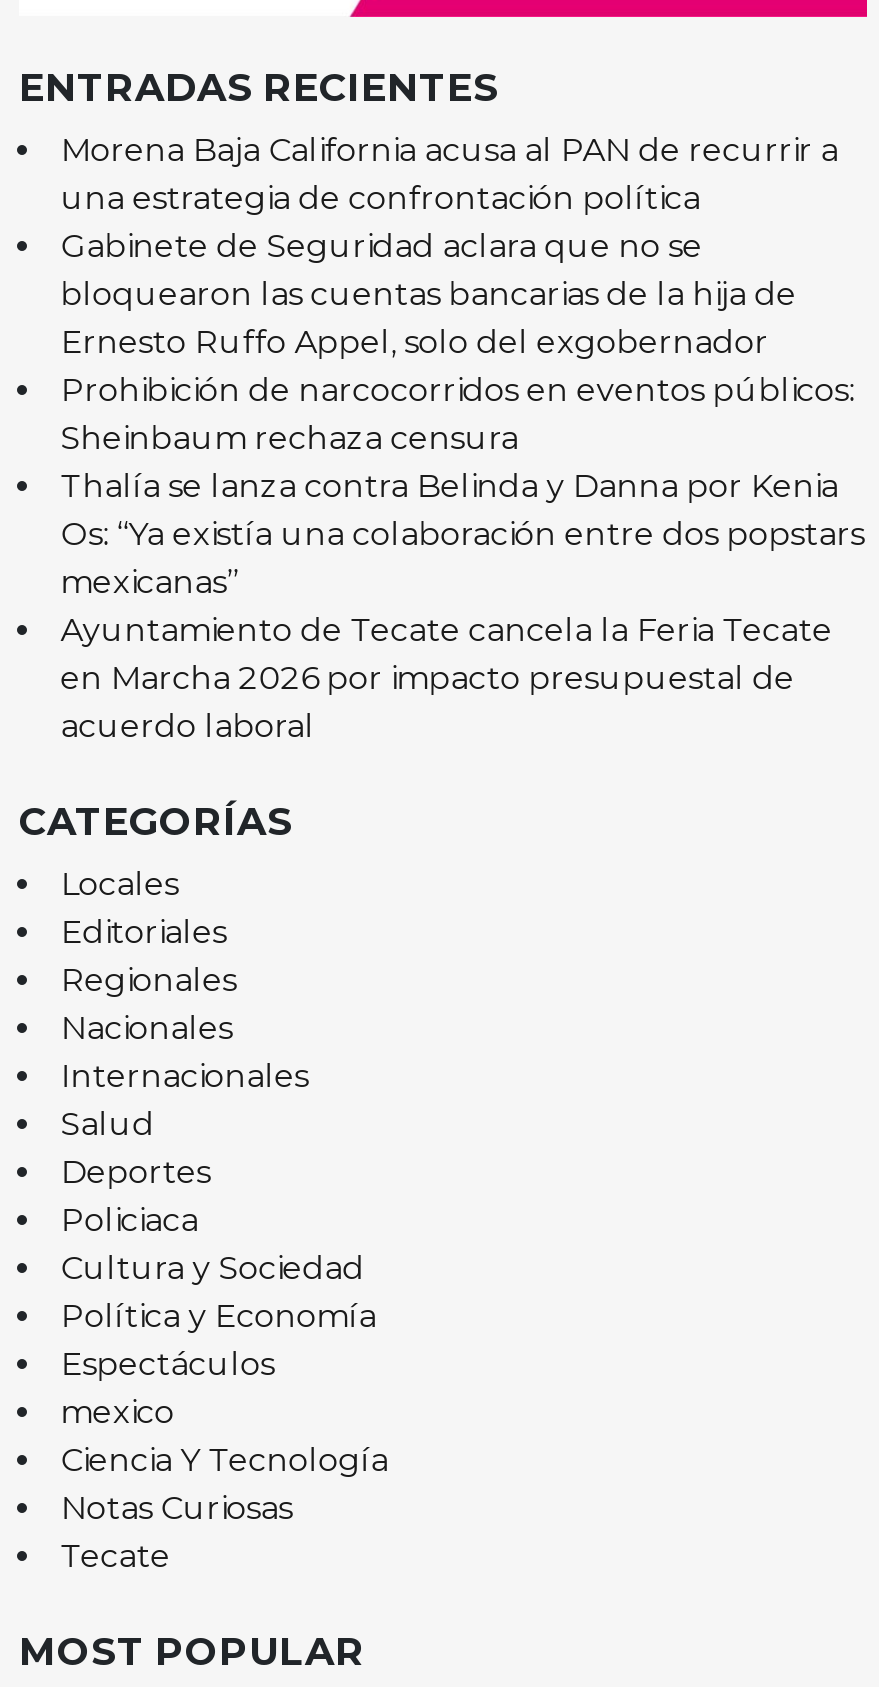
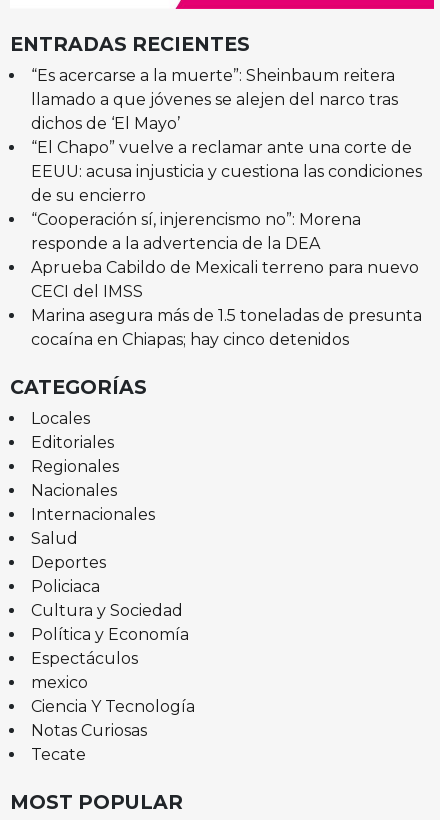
[61,131,865,745] Morena Baja California acusa al PAN de recurrir a | una estrategia de confrontación política | Gabinete de Seguridad aclara que no se | bloquearon las cuentas bancarias de la hija de | Ernesto Ruffo Appel, solo del exgobernador | Prohibición de narcocorridos en eventos públicos: | Sheinbaum rechaza censura | Thalía se lanza contra Belinda y Danna por Kenia | Os: “Ya existía una colaboración entre dos popstars | mexicanas” | Ayuntamiento de Tecate cancela la Feria Tecate | en Marcha 2026 por impacto presupuestal de | acuerdo laboral -> [31,66,422,349] “Es acercarse a la muerte”: Sheinbaum reitera | llamado a que jóvenes se alejen del narco tras | dichos de ‘El Mayo’ | “El Chapo” vuelve a reclamar ante una corte de | EEUU: acusa injusticia y cuestiona las condiciones | de su encierro | “Cooperación sí, injerencismo no”: Morena | responde a la advertencia de la DEA | Aprueba Cabildo de Mexicali terreno para nuevo | CECI del IMSS | Marina asegura más de 1.5 toneladas de presunta | cocaína en Chiapas; hay cinco detenidos

